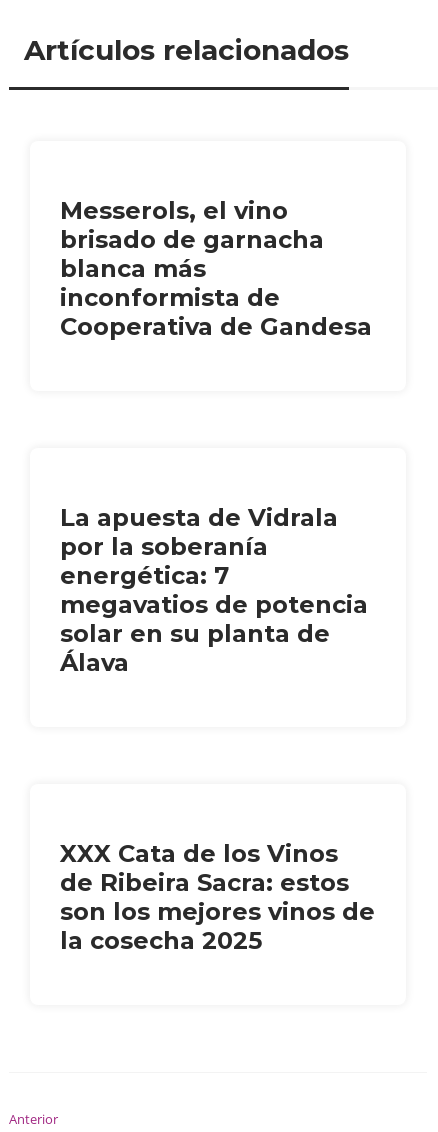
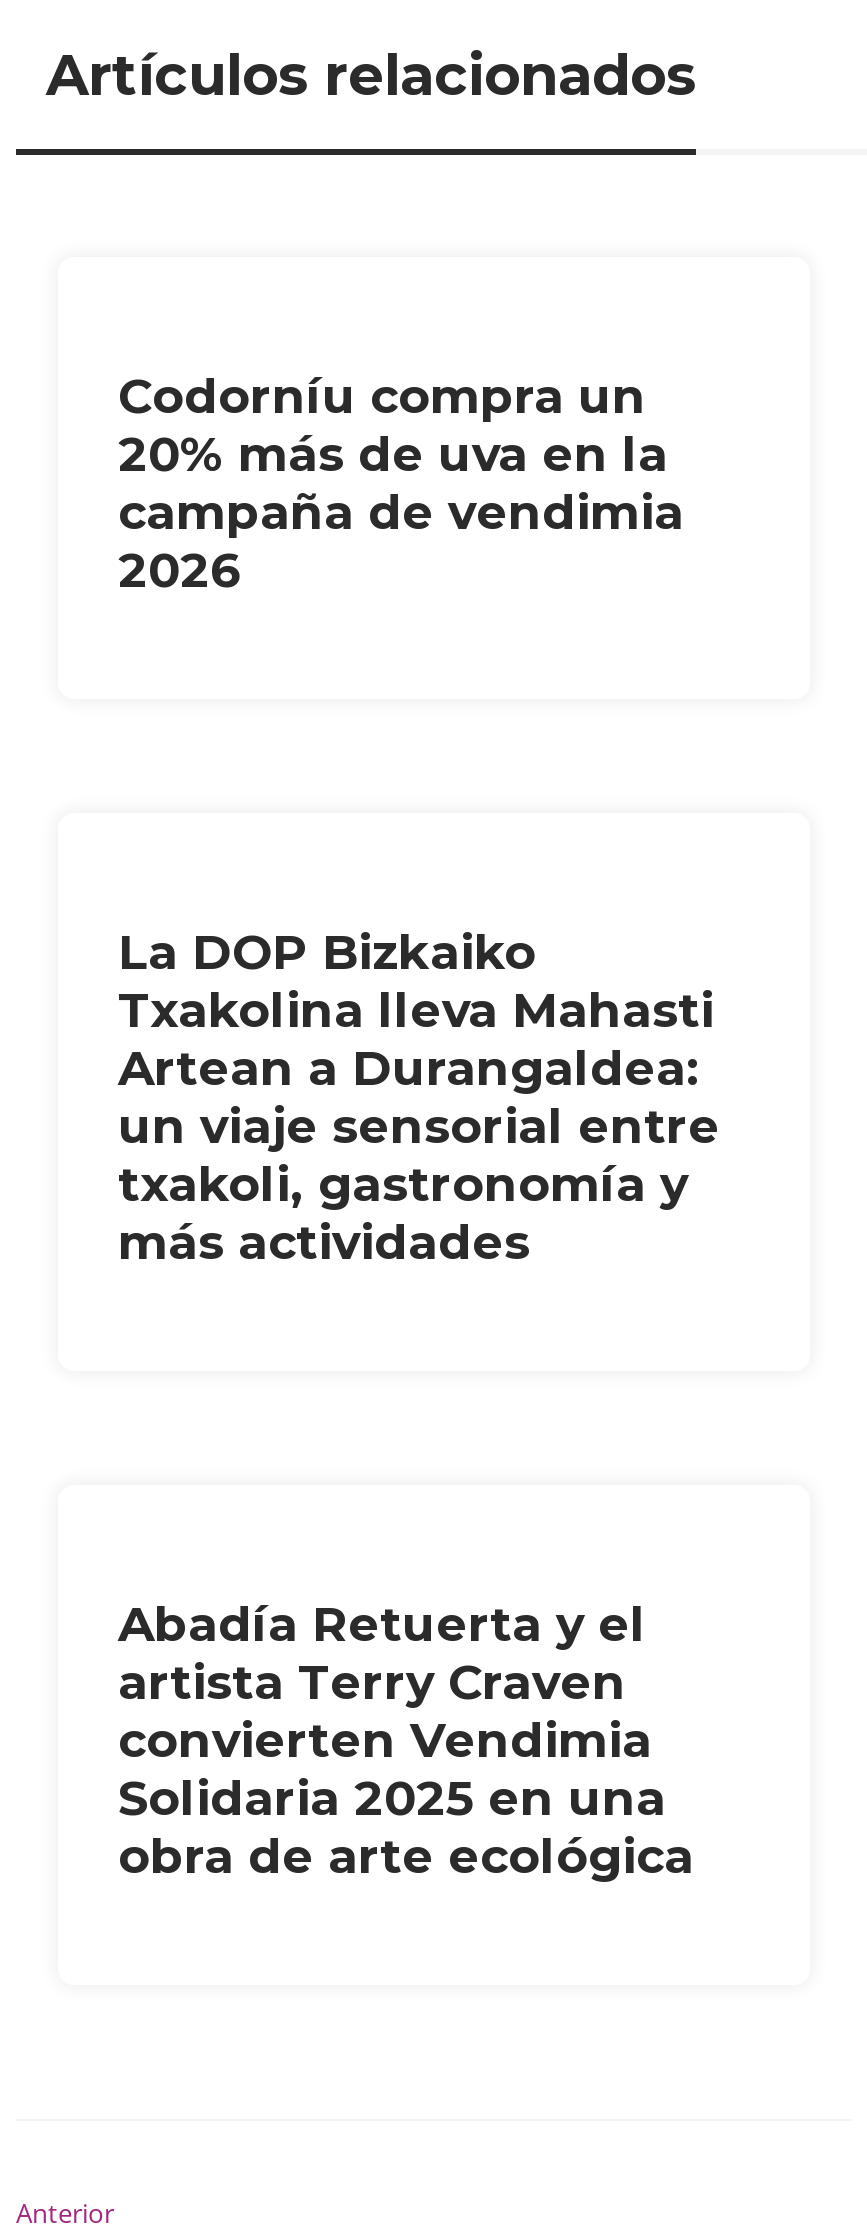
[60,196,372,341] Messerols, el vino | brisado de garnacha | blanca más | inconformista de | Cooperativa de Gandesa -> [118,367,684,599] Codorníu compra un | 20% más de uva en la | campaña de vendimia | 2026
[60,503,368,677] La apuesta de Vidrala | por la soberanía | energética: 7 | megavatios de potencia | solar en su planta de | Álava -> [118,923,720,1271] La DOP Bizkaiko | Txakolina lleva Mahasti | Artean a Durangaldea: | un viaje sensorial entre | txakoli, gastronomía y | más actividades
[60,839,375,955] XXX Cata de los Vinos | de Ribeira Sacra: estos | son los mejores vinos de | la cosecha 2025 -> [118,1595,694,1885] Abadía Retuerta y el | artista Terry Craven | convierten Vendimia | Solidaria 2025 en una | obra de arte ecológica

